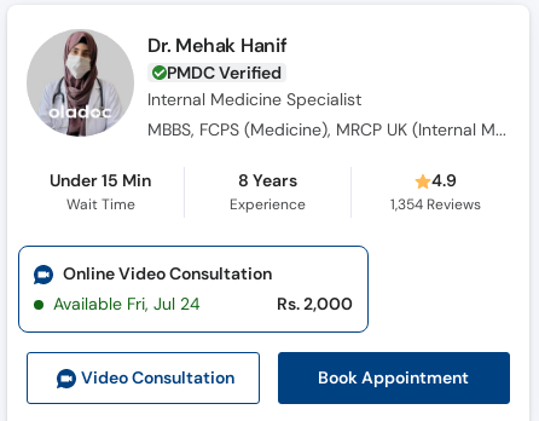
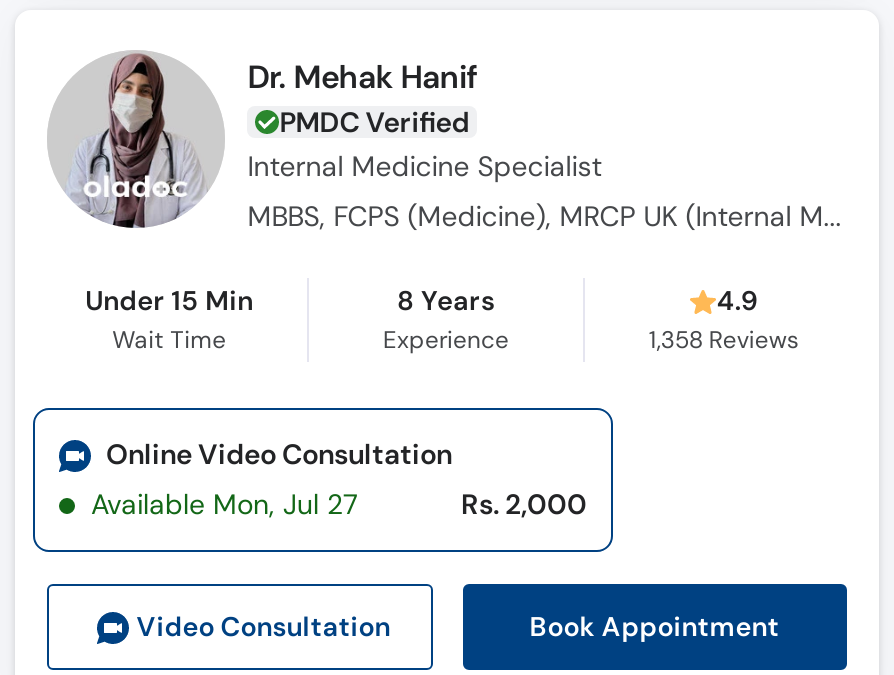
[390,195,481,214] 1,354 Reviews -> [649,324,799,356] 1,358 Reviews
[53,293,199,315] Available Fri, Jul 24 -> [91,486,357,522] Available Mon, Jul 27

